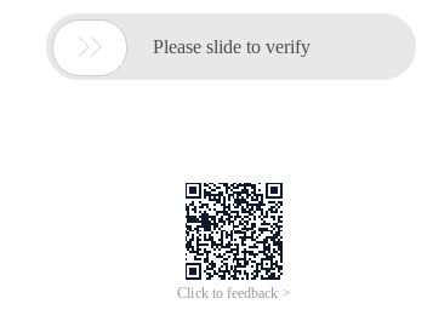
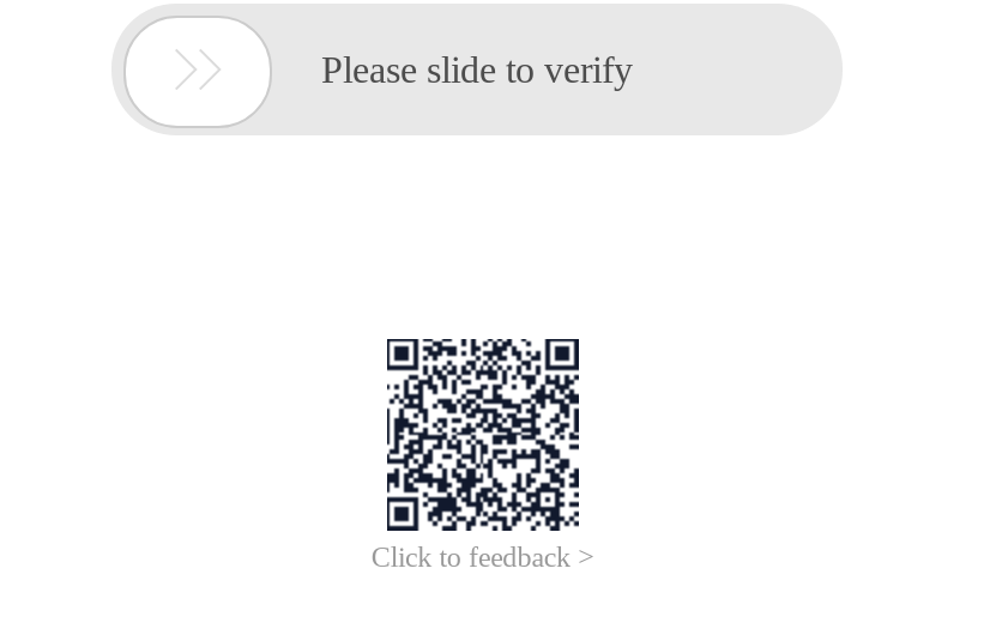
[184,182,284,281] [image] -> [385,337,581,533] [image]

